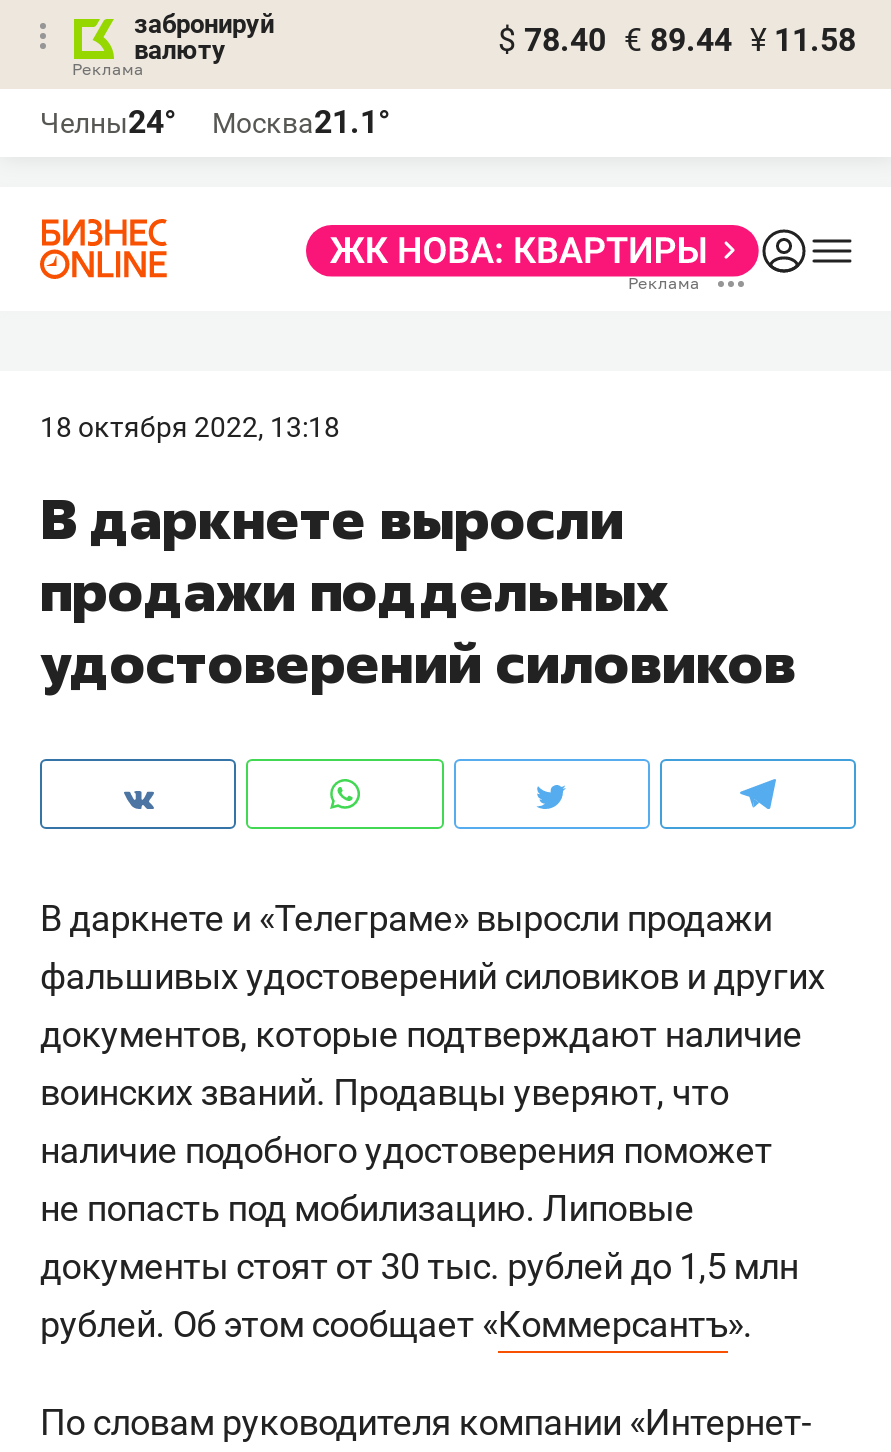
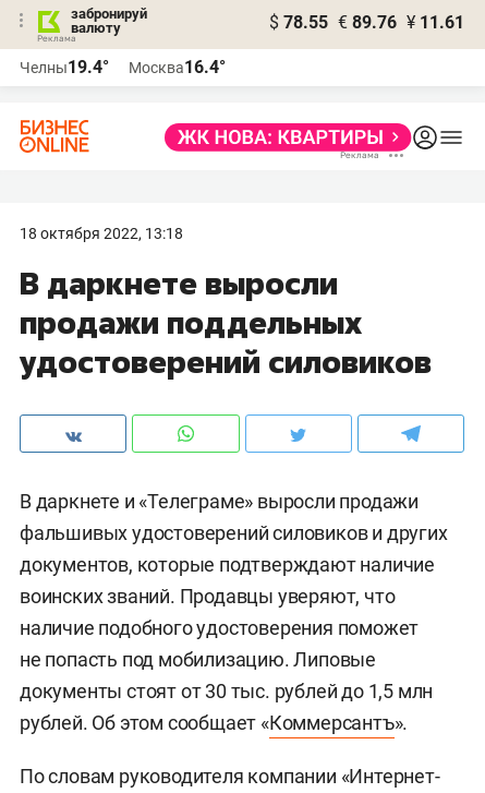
[498,21,856,59] $ 78.40 € 89.44 ¥ 11.58 -> [269,12,464,33] $ 78.55 € 89.76 ¥ 11.61
[40,103,176,141] Челны24° -> [20,57,109,77] Челны19.4°
[212,103,390,141] Москва21.1° -> [129,57,226,77] Москва16.4°

